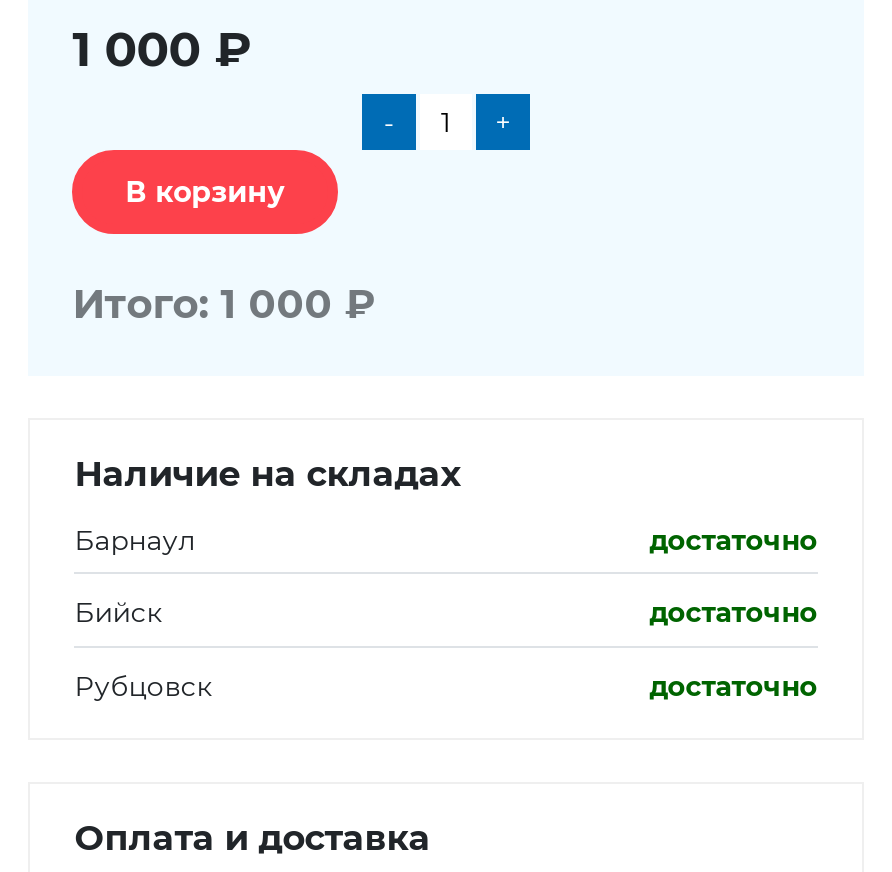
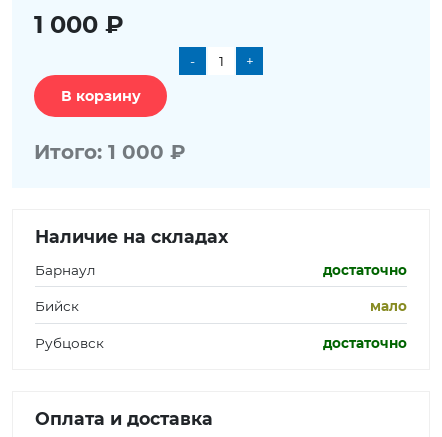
[650,597,818,629] достаточно -> [370,298,407,314] мало

